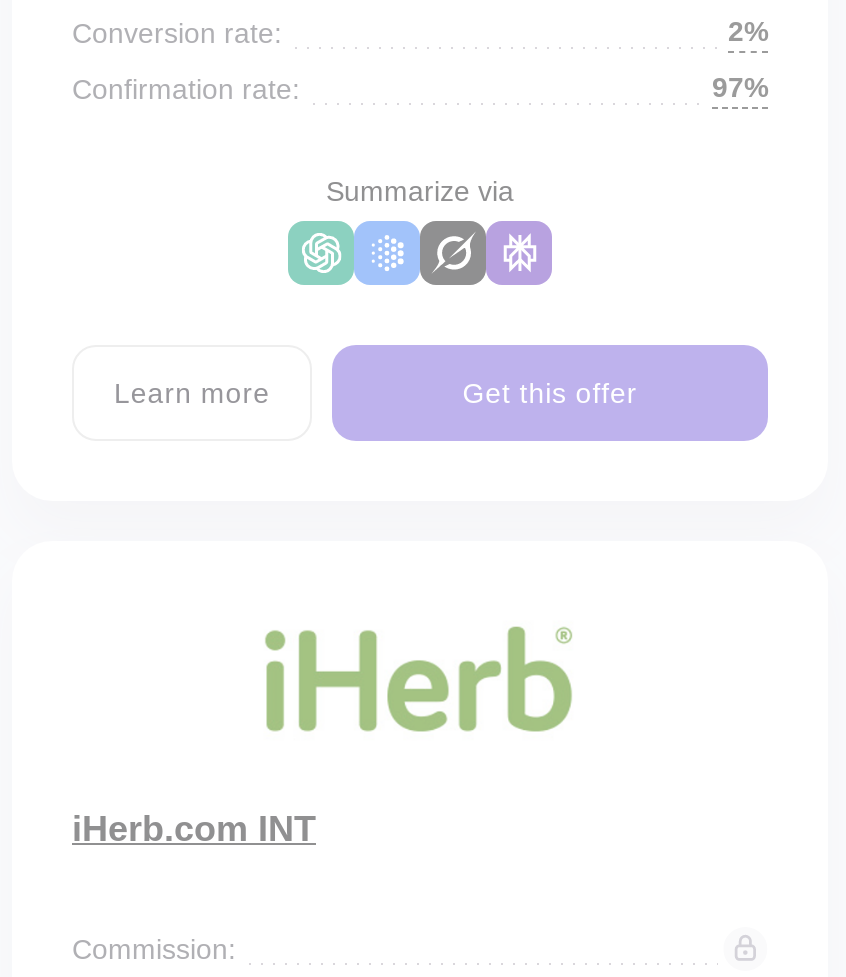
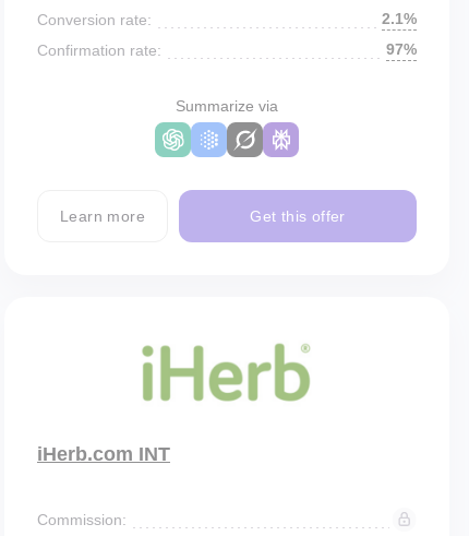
[728,15,768,47] 2% -> [382,10,417,27] 2.1%

